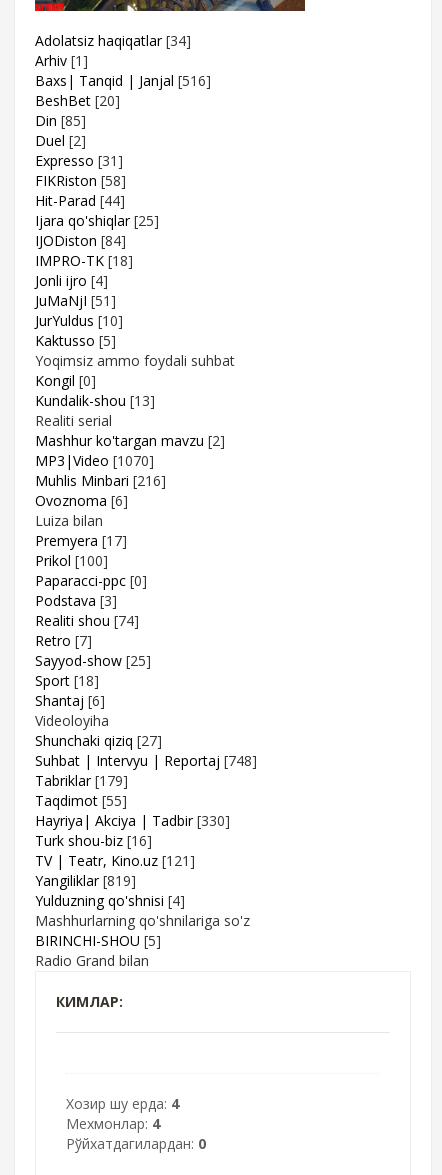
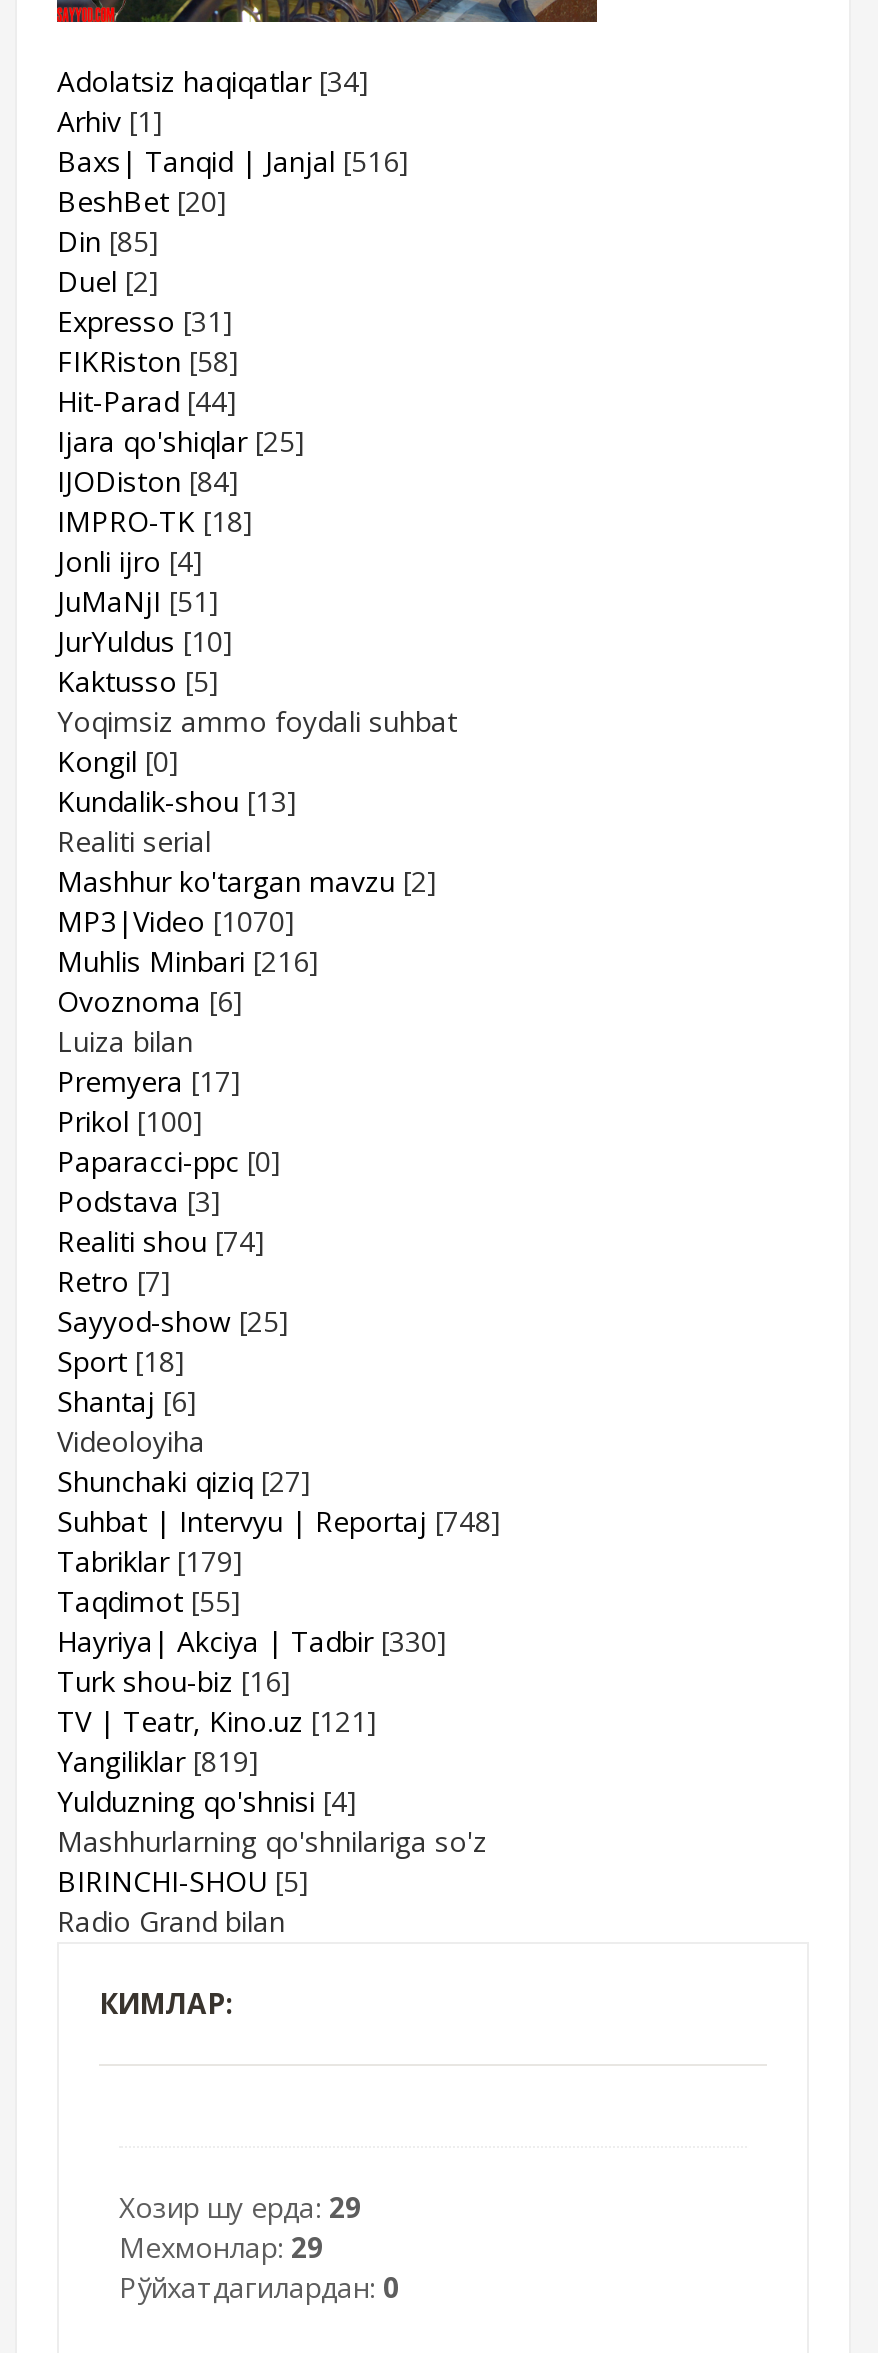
[66,1094,179,1113] Хозир шу ерда: 4 -> [119,2187,361,2225] Хозир шу ерда: 29
[66,1114,160,1133] Мехмонлар: 4 -> [119,2227,323,2265] Мехмонлар: 29

